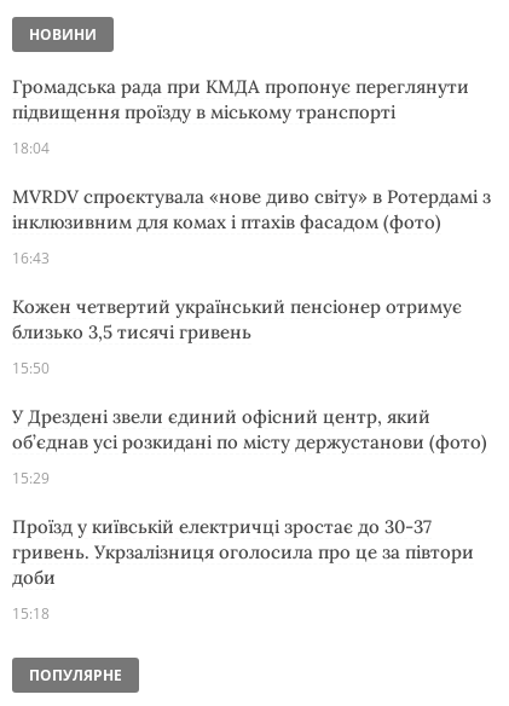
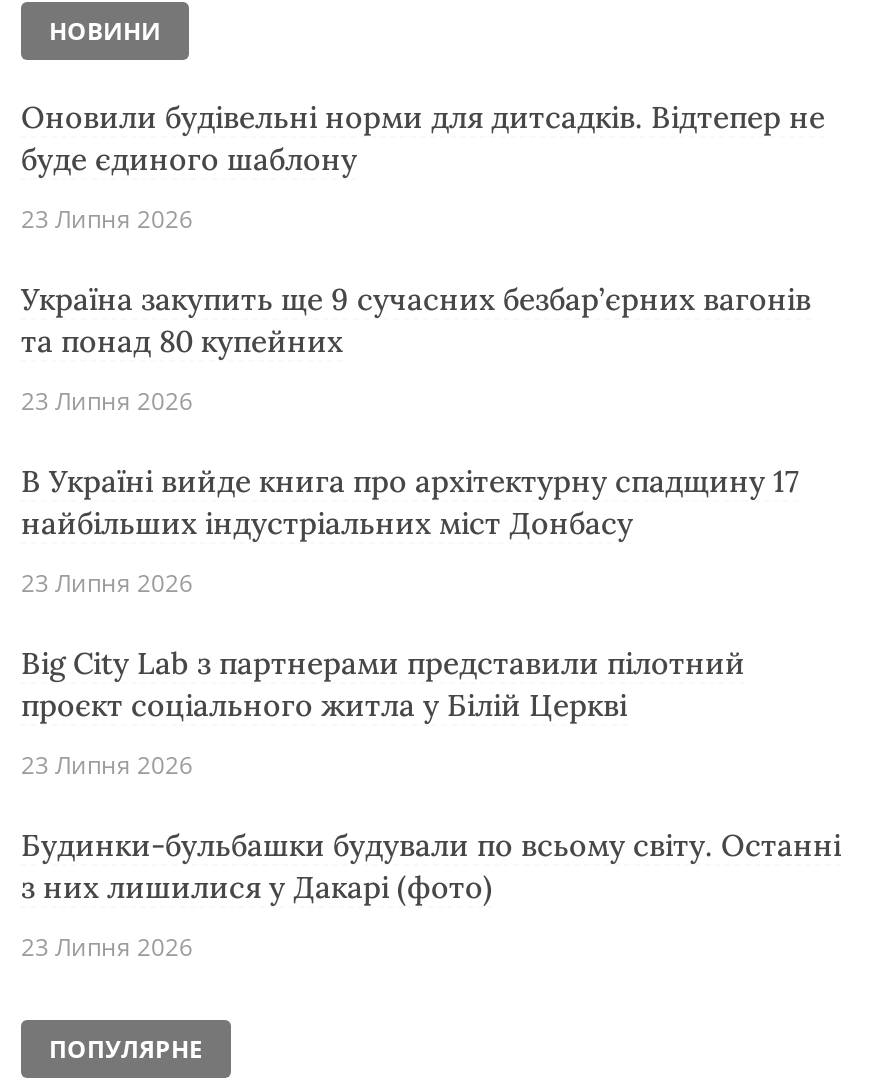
[12,74,469,123] Громадська рада при КМДА пропонує переглянути | підвищення проїзду в міському транспорті -> [21,99,825,179] Оновили будівельні норми для дитсадків. Відтепер не | буде єдиного шаблону
[12,137,50,158] 18:04 -> [21,203,193,237] 23 Липня 2026
[12,184,491,233] MVRDV спроєктувала «нове диво світу» в Ротердамі з | інклюзивним для комах і птахів фасадом (фото) -> [21,281,811,361] Україна закупить ще 9 сучасних безбар’єрних вагонів | та понад 80 купейних
[12,247,50,268] 16:43 -> [21,385,193,419] 23 Липня 2026
[12,294,462,343] Кожен четвертий український пенсіонер отримує | близько 3,5 тисячі гривень -> [21,463,799,543] В Україні вийде книга про архітектурну спадщину 17 | найбільших індустріальних міст Донбасу
[12,357,50,378] 15:50 -> [21,567,193,601] 23 Липня 2026
[12,404,487,453] У Дрездені звели єдиний офісний центр, який | об’єднав усі розкидані по місту держустанови (фото) -> [21,645,745,725] Big City Lab з партнерами представили пілотний | проєкт соціального житла у Білій Церкві
[12,467,50,488] 15:29 -> [21,749,193,783] 23 Липня 2026
[12,515,474,588] Проїзд у київській електричці зростає до 30-37 | гривень. Укрзалізниця оголосила про це за півтори | доби -> [21,827,841,907] Будинки-бульбашки будували по всьому світу. Останні | з них лишилися у Дакарі (фото)
[12,603,50,623] 15:18 -> [21,931,193,965] 23 Липня 2026

